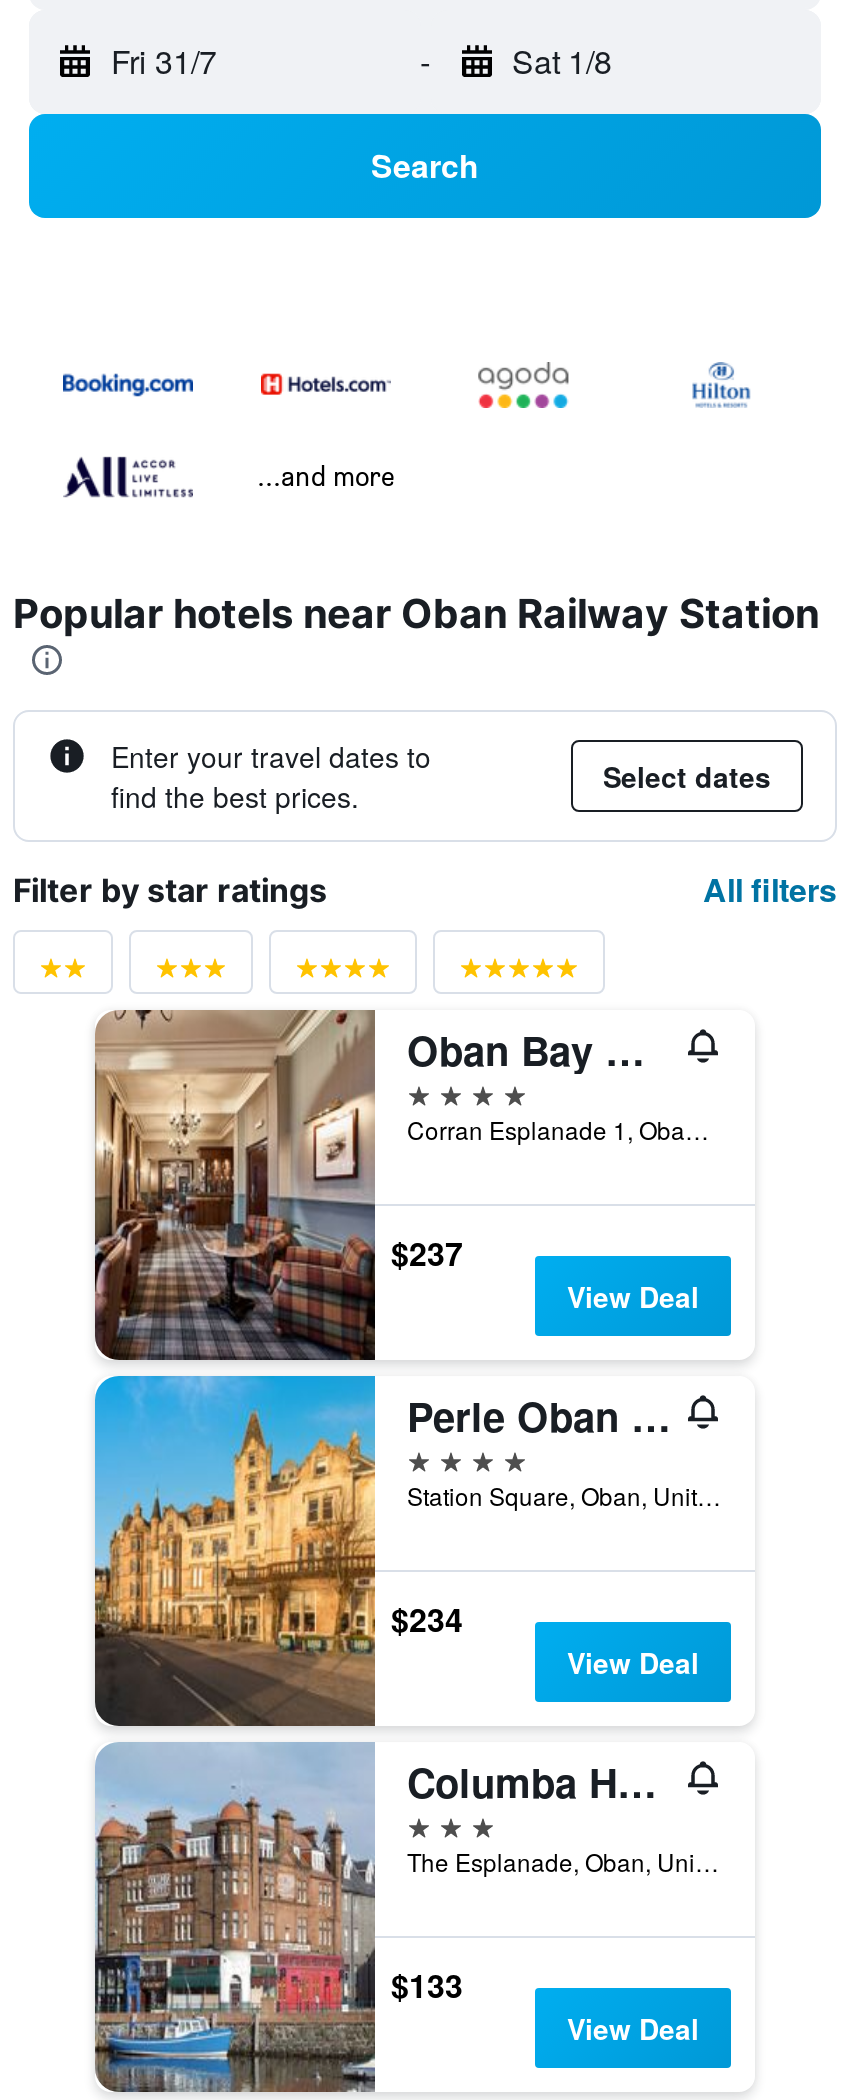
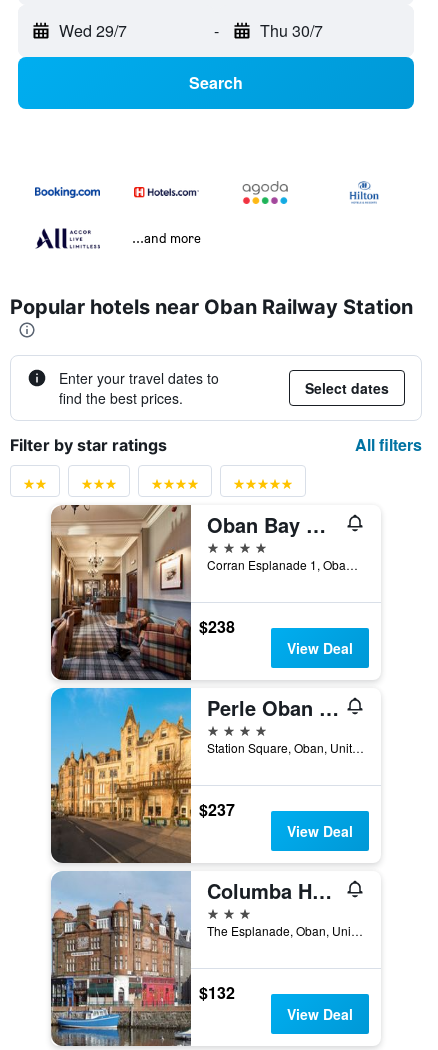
[111,38,217,84] Fri 31/7 -> [59,19,127,42] Wed 29/7
[512,38,612,84] Sat 1/8 -> [259,19,322,42] Thu 30/7
[391,1229,463,1275] $237 -> [199,614,235,637] $238
[391,1595,463,1641] $234 -> [199,797,235,820] $237
[391,1961,463,2007] $133 -> [199,980,235,1003] $132

